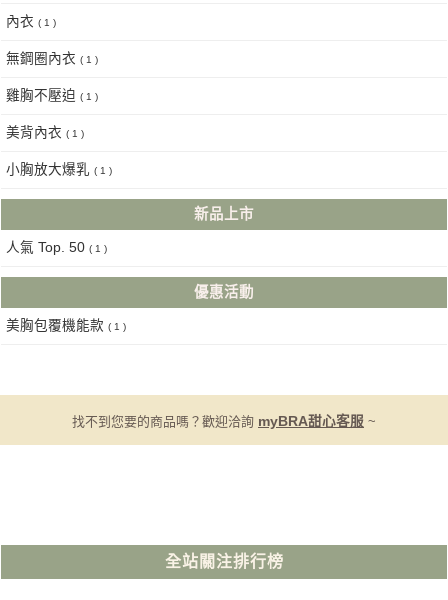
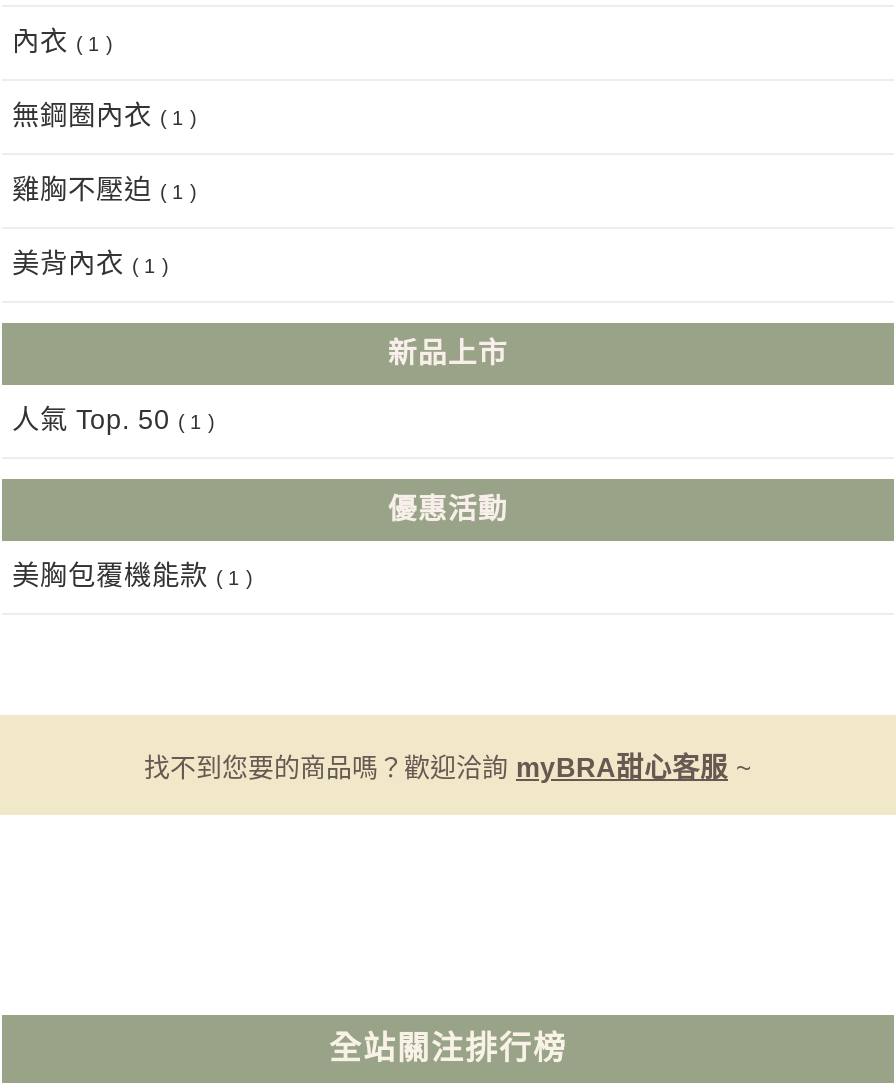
[6,162,112,177] 小胸放大爆乳( 1 ) -> none

